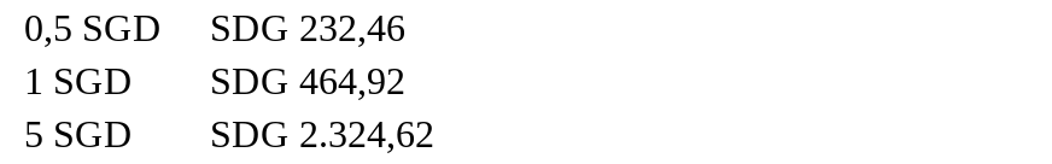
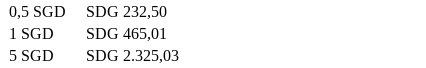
[24,8,405,49] 0,5 SGD SDG 232,46 -> [9,3,167,20] 0,5 SGD SDG 232,50
[24,61,405,102] 1 SGD SDG 464,92 -> [9,25,167,42] 1 SGD SDG 465,01
[24,114,434,155] 5 SGD SDG 2.324,62 -> [9,47,179,64] 5 SGD SDG 2.325,03

